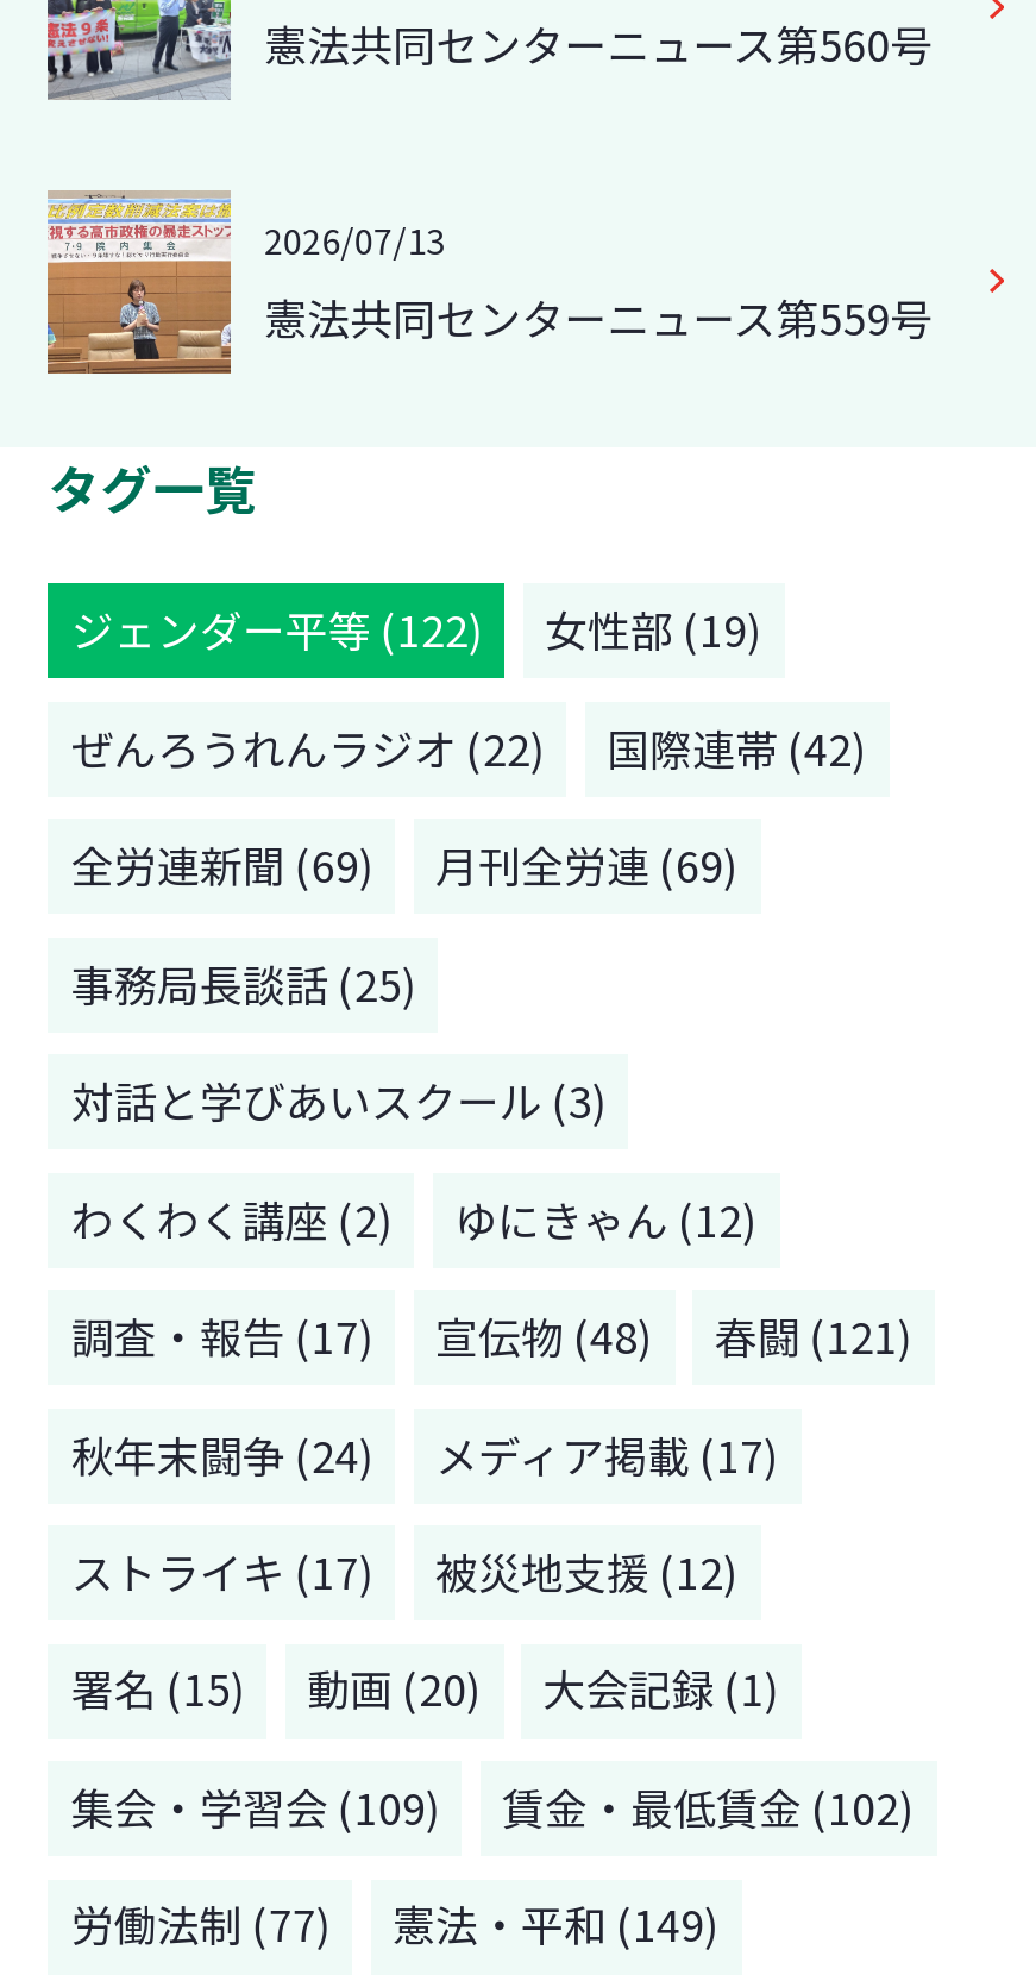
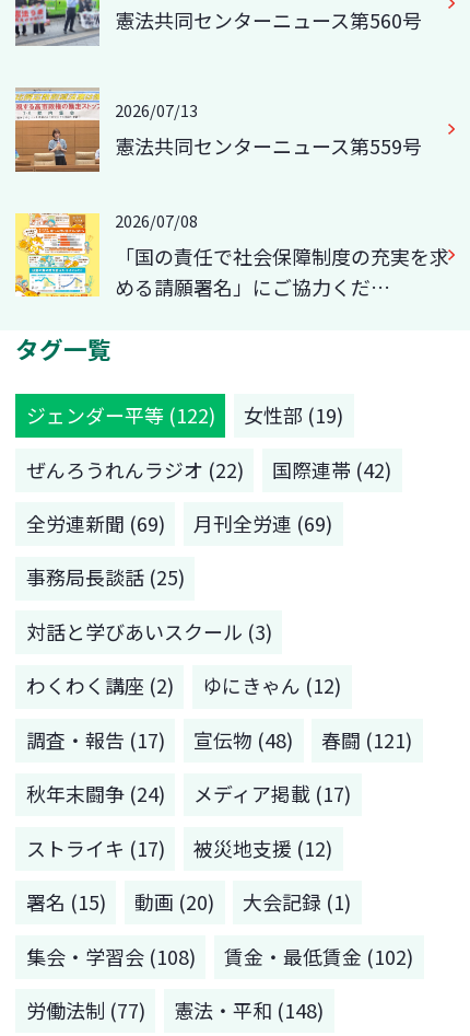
none -> [14,208,449,301] [image] | 2026/07/08 | 「国の責任で社会保障制度の充実を求 | める請願署名」にご協力くだ…
[71,1775,913,1837] 集会・学習会 (109) 賃金・最低賃金 (102) -> [26,942,413,970] 集会・学習会 (108) 賃金・最低賃金 (102)
[71,1893,718,1955] 労働法制 (77) 憲法・平和 (149) -> [26,996,324,1024] 労働法制 (77) 憲法・平和 (148)

